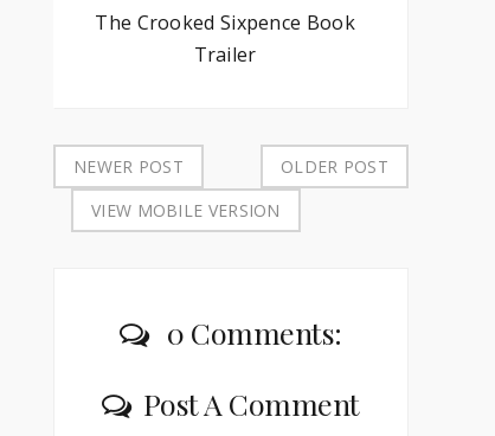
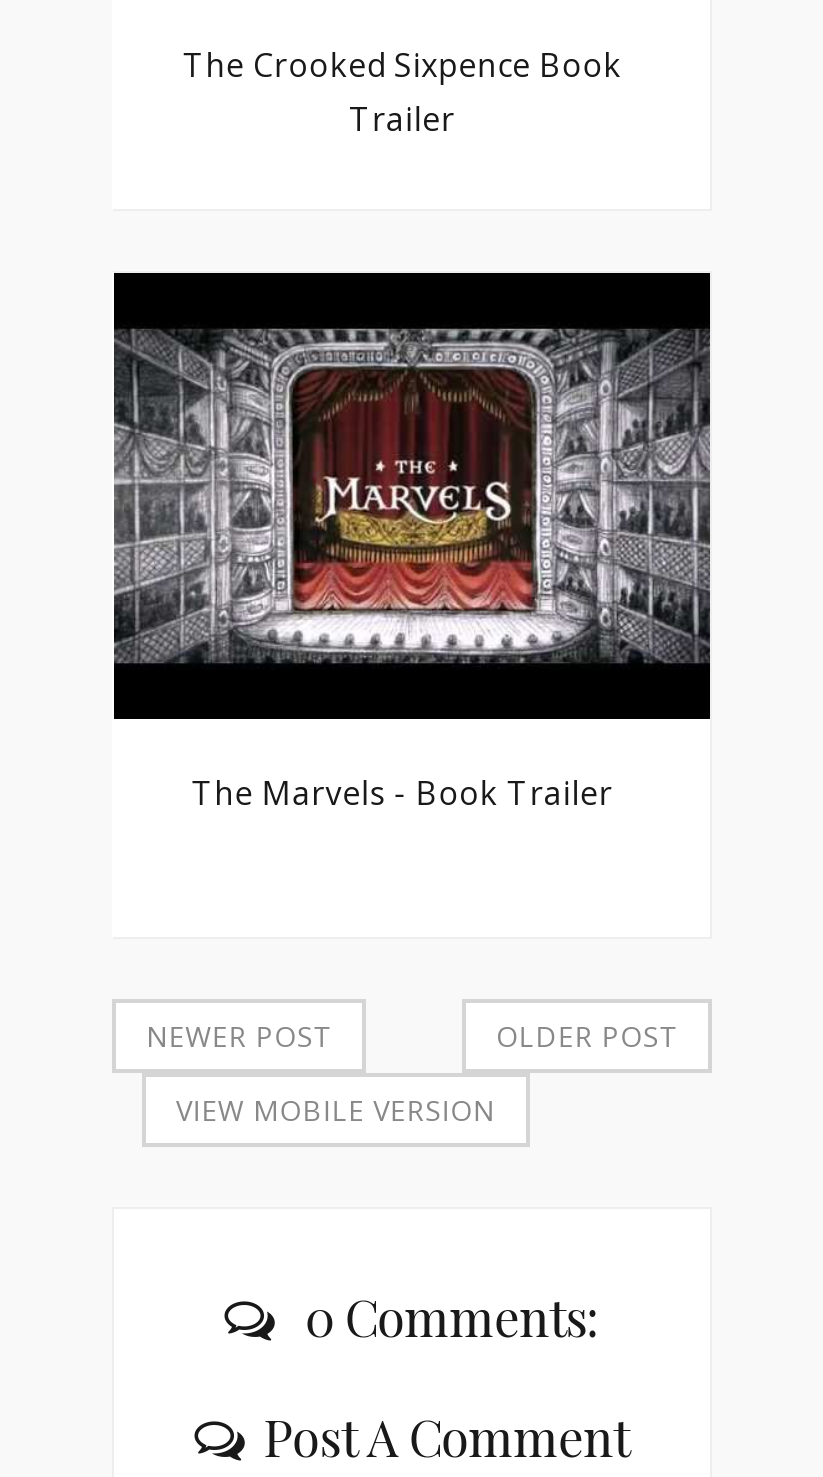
none -> [112,270,712,815] [image] | The Marvels - Book Trailer

